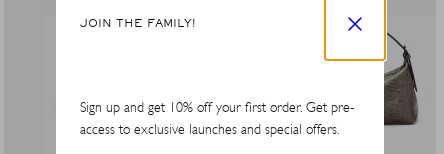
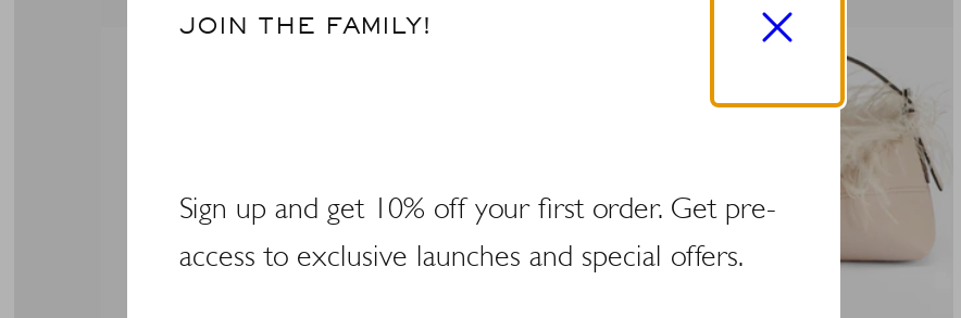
[383,33,430,134] [image] -> [838,86,945,268] [image]

